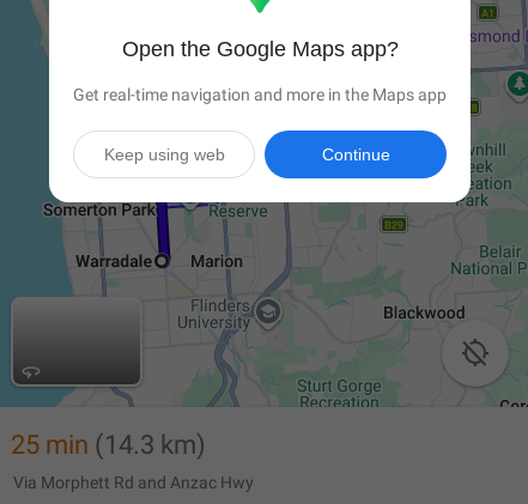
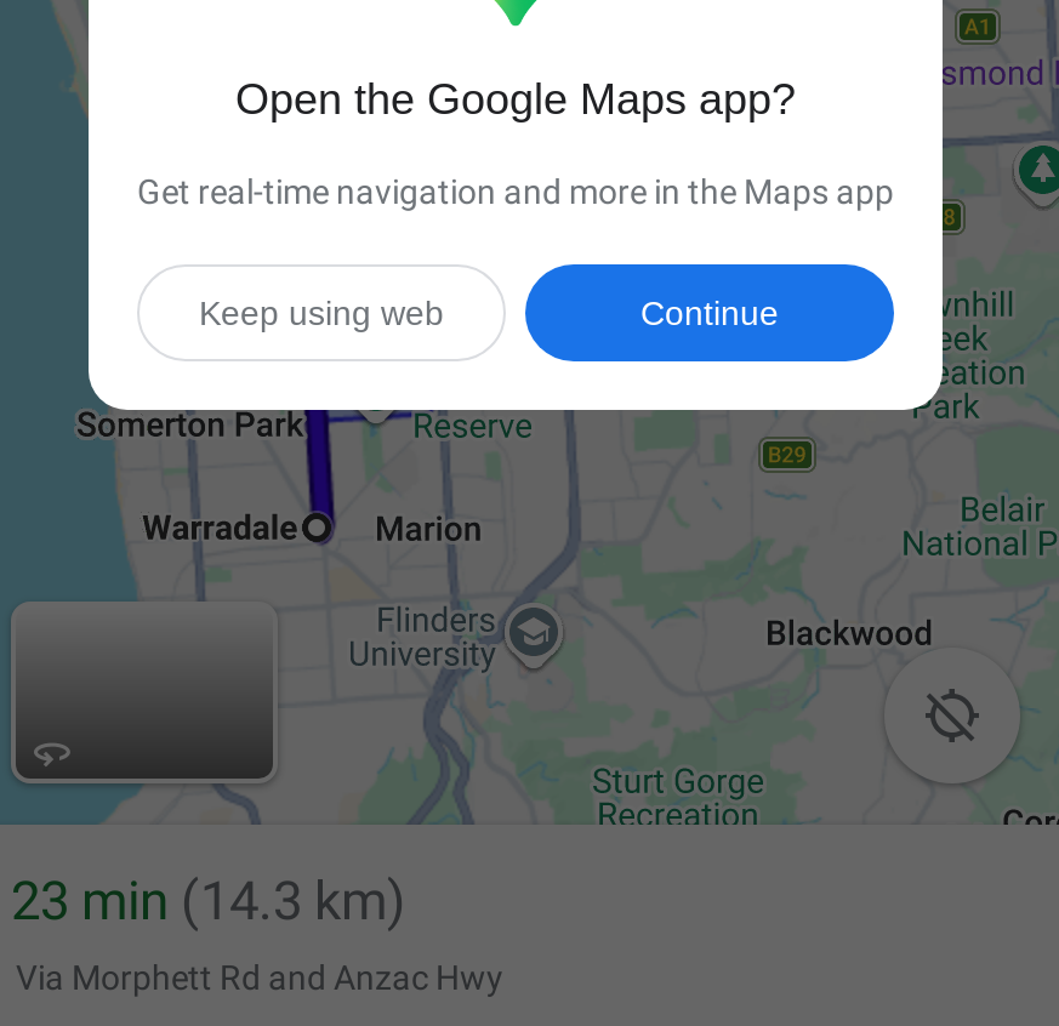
[11,430,206,460] 25 min (14.3 km) -> [11,871,406,931] 23 min (14.3 km)

